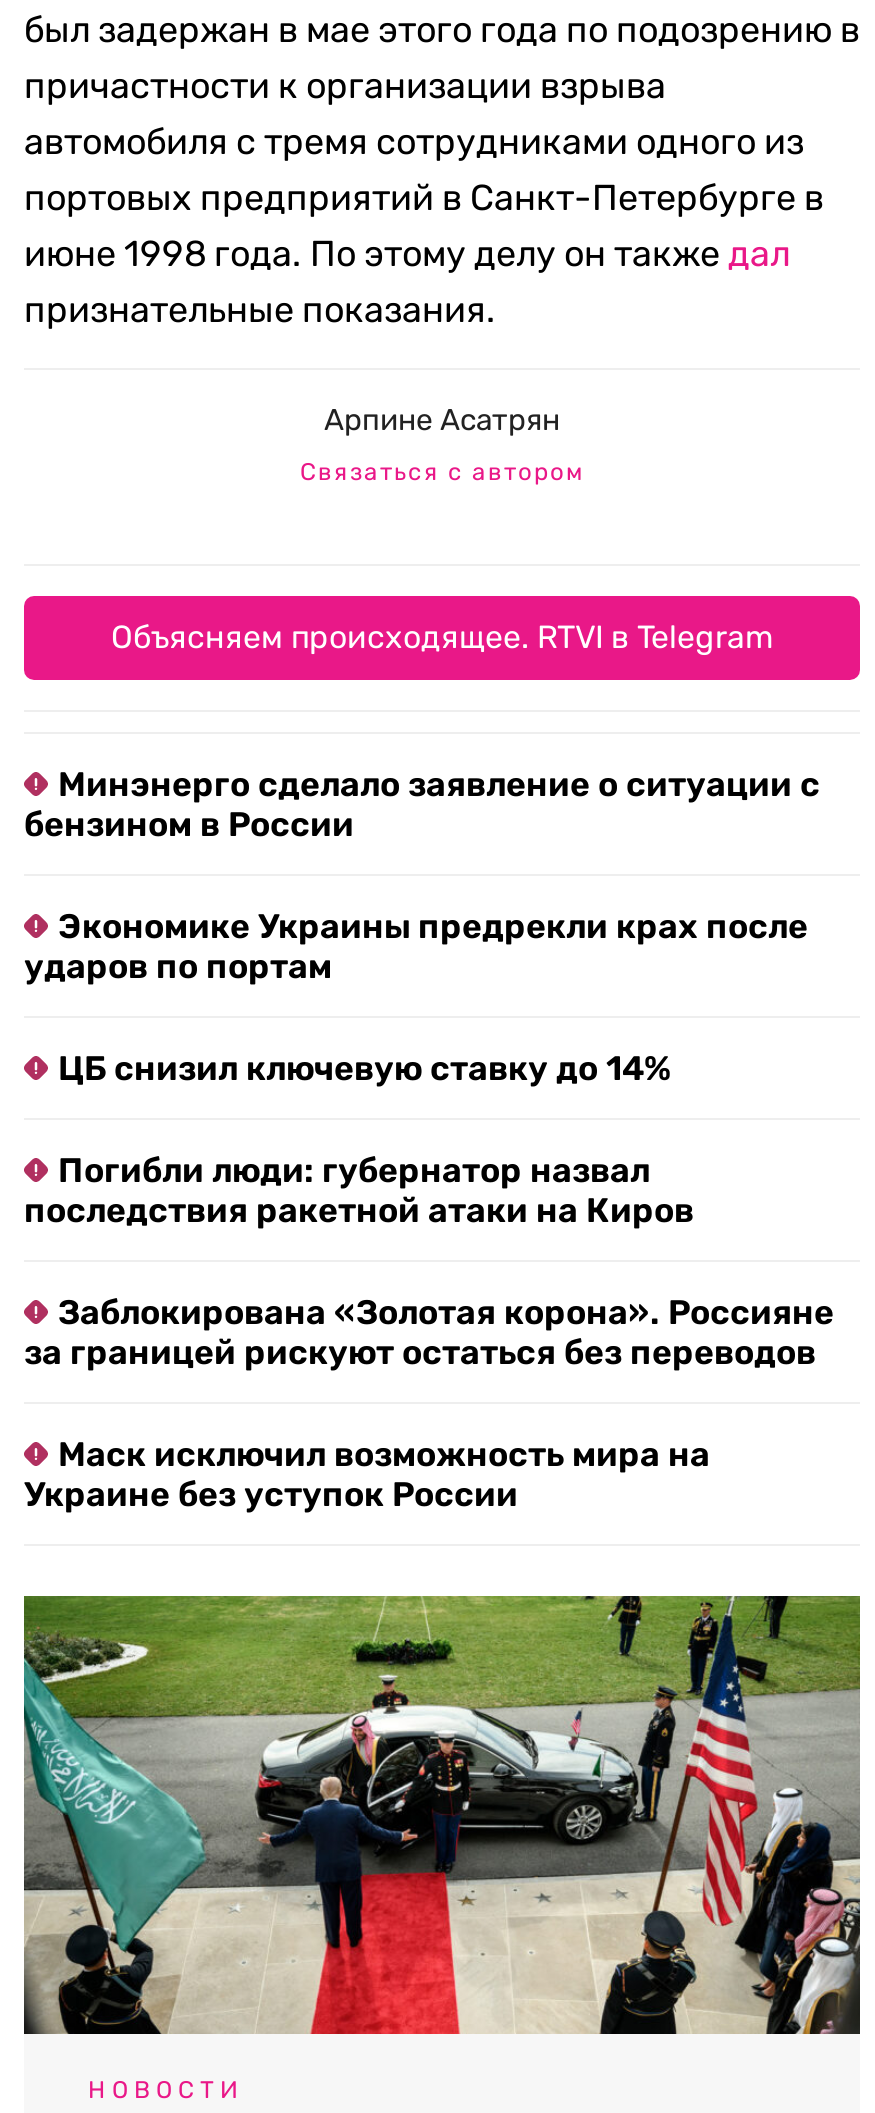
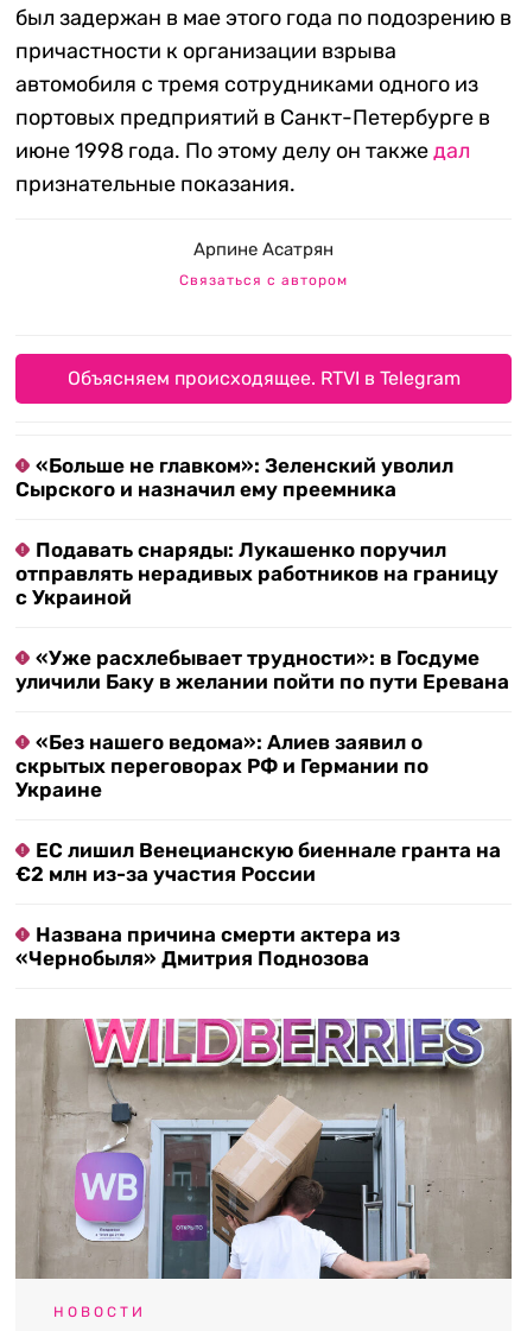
[24,764,820,844] Минэнерго сделало заявление о ситуации с | бензином в России -> [15,454,453,501] «Больше не главком»: Зеленский уволил | Сырского и назначил ему преемника
[24,906,808,986] Экономике Украины предрекли крах после | ударов по портам -> [15,538,499,609] Подавать снаряды: Лукашенко поручил | отправлять нерадивых работников на границу | с Украиной
[58,1048,672,1088] ЦБ снизил ключевую ставку до 14% -> [15,646,509,694] «Уже расхлебывает трудности»: в Госдуме | уличили Баку в желании пойти по пути Еревана
[24,1150,694,1230] Погибли люди: губернатор назвал | последствия ракетной атаки на Киров -> [15,730,428,802] «Без нашего ведома»: Алиев заявил о | скрытых переговорах РФ и Германии по | Украине
[24,1292,834,1372] Заблокирована «Золотая корона». Россияне | за границей рискуют остаться без переводов -> [15,838,501,886] ЕС лишил Венецианскую биеннале гранта на | €2 млн из-за участия России
[24,1434,710,1514] Маск исключил возможность мира на | Украине без уступок России -> [15,923,400,970] Названа причина смерти актера из | «Чернобыля» Дмитрия Поднозова
[22,1594,862,2036] [image] -> [15,1018,513,1280] [image]

